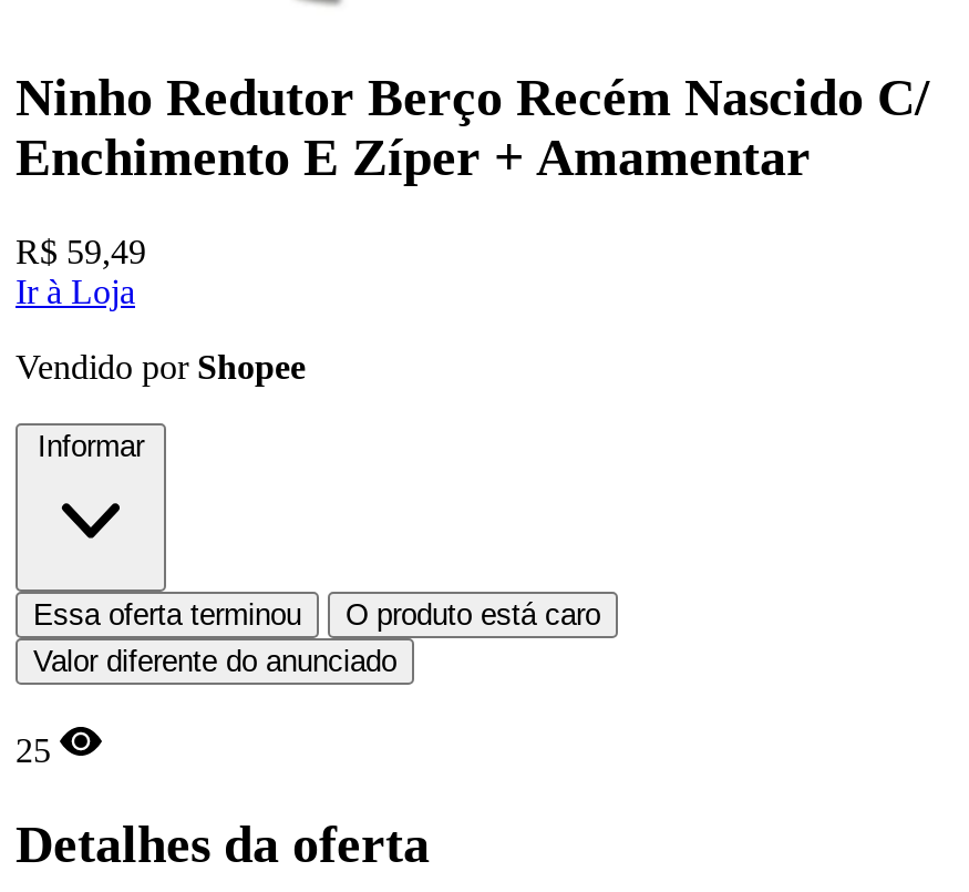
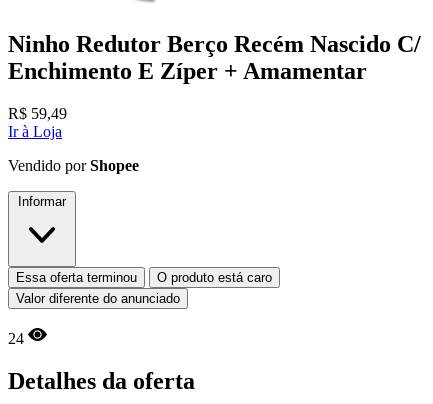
[16,731,51,768] 25 -> [8,330,24,347] 24

